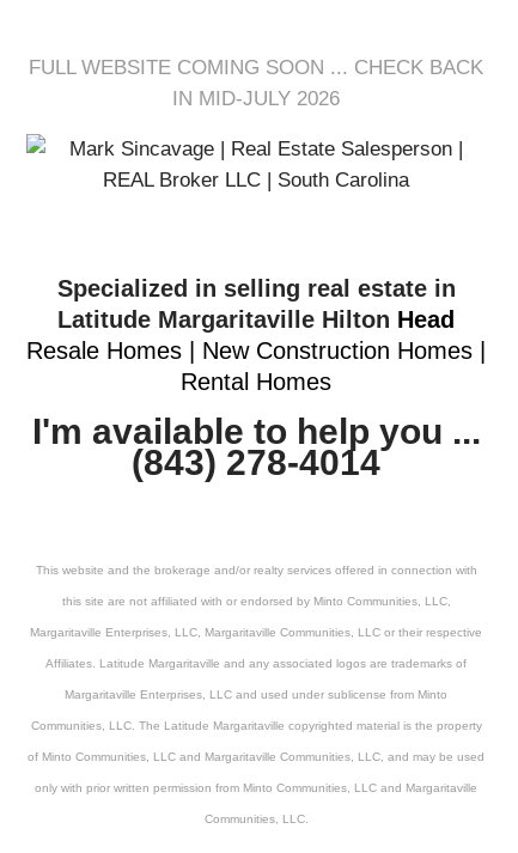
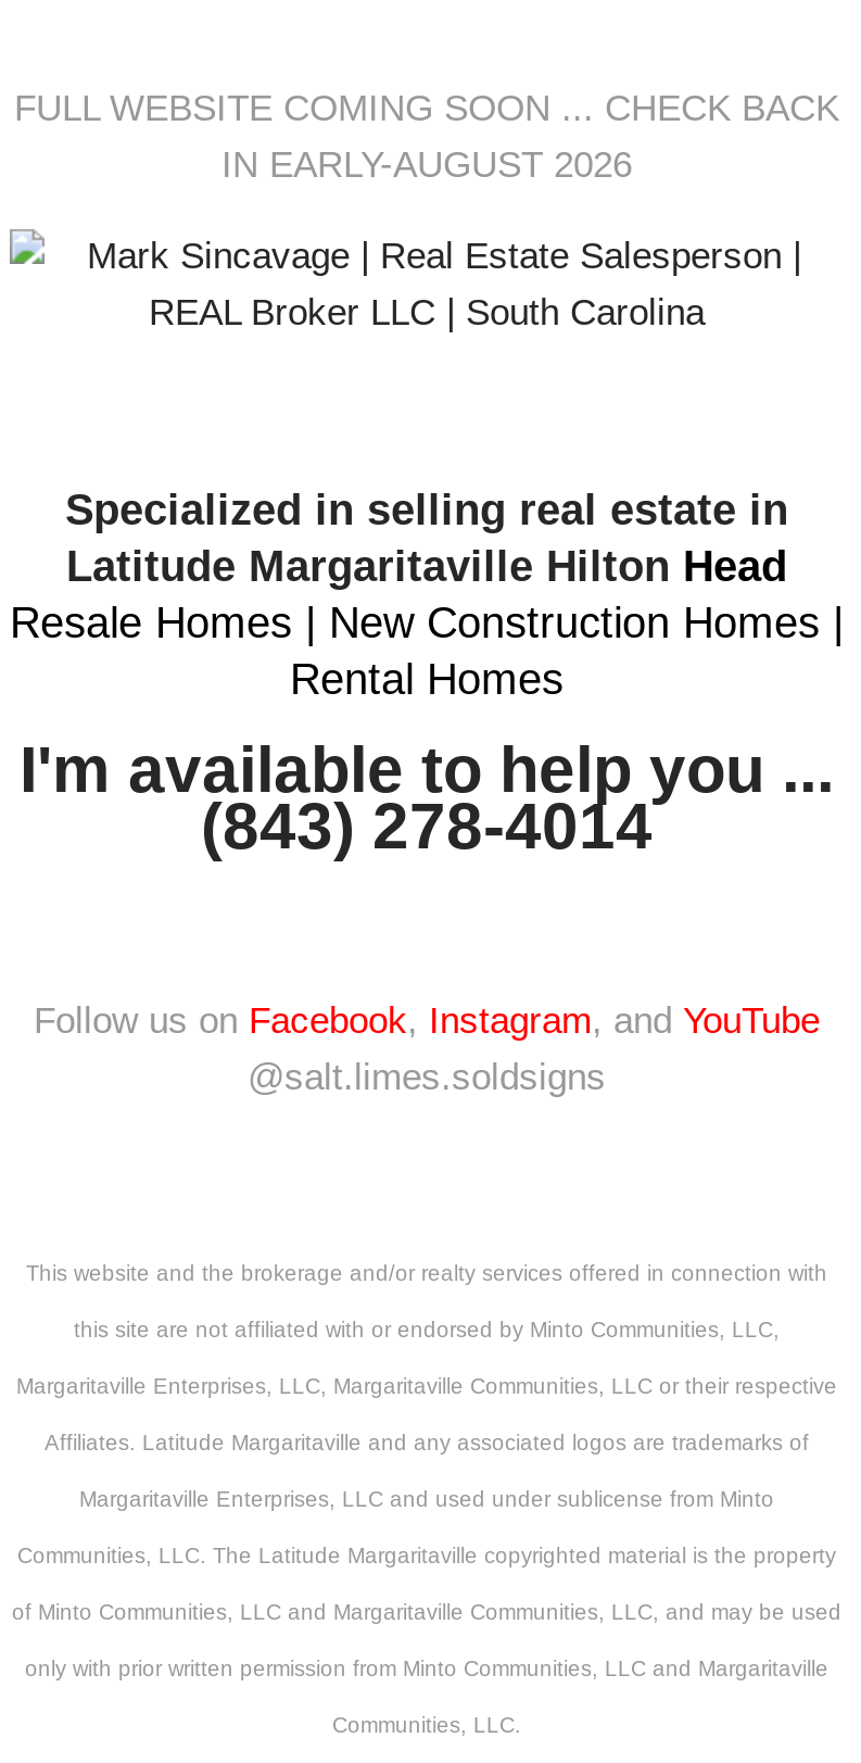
[172,87,340,110] IN MID-JULY 2026 -> [221,144,632,186] IN EARLY-AUGUST 2026
none -> [34,1000,820,1098] Follow us on Facebook, Instagram, and YouTube | @salt.limes.soldsigns

